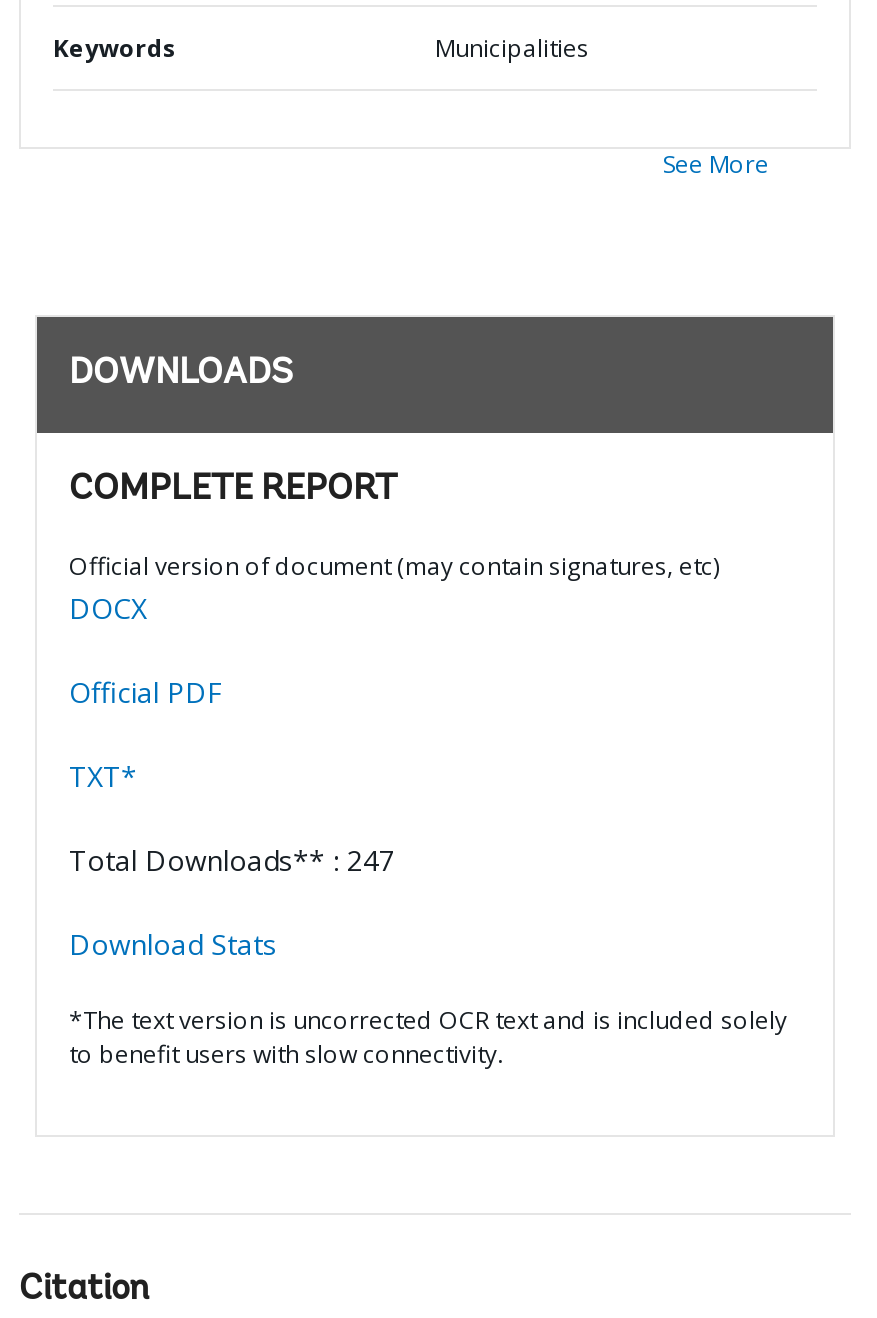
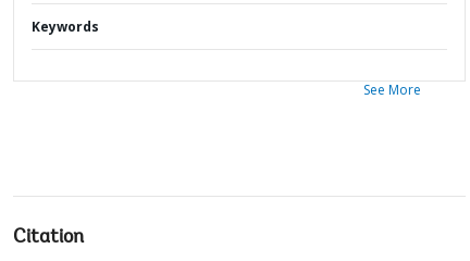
[435,31,589,65] Municipalities -> none
[69,357,787,1071] DOWNLOADS | COMPLETE REPORT | Official version of document (may contain signatures, etc) | DOCX | Official PDF | TXT* | Total Downloads** : 247 | Download Stats | *The text version is uncorrected OCR text and is included solely | to benefit users with slow connectivity. -> none

